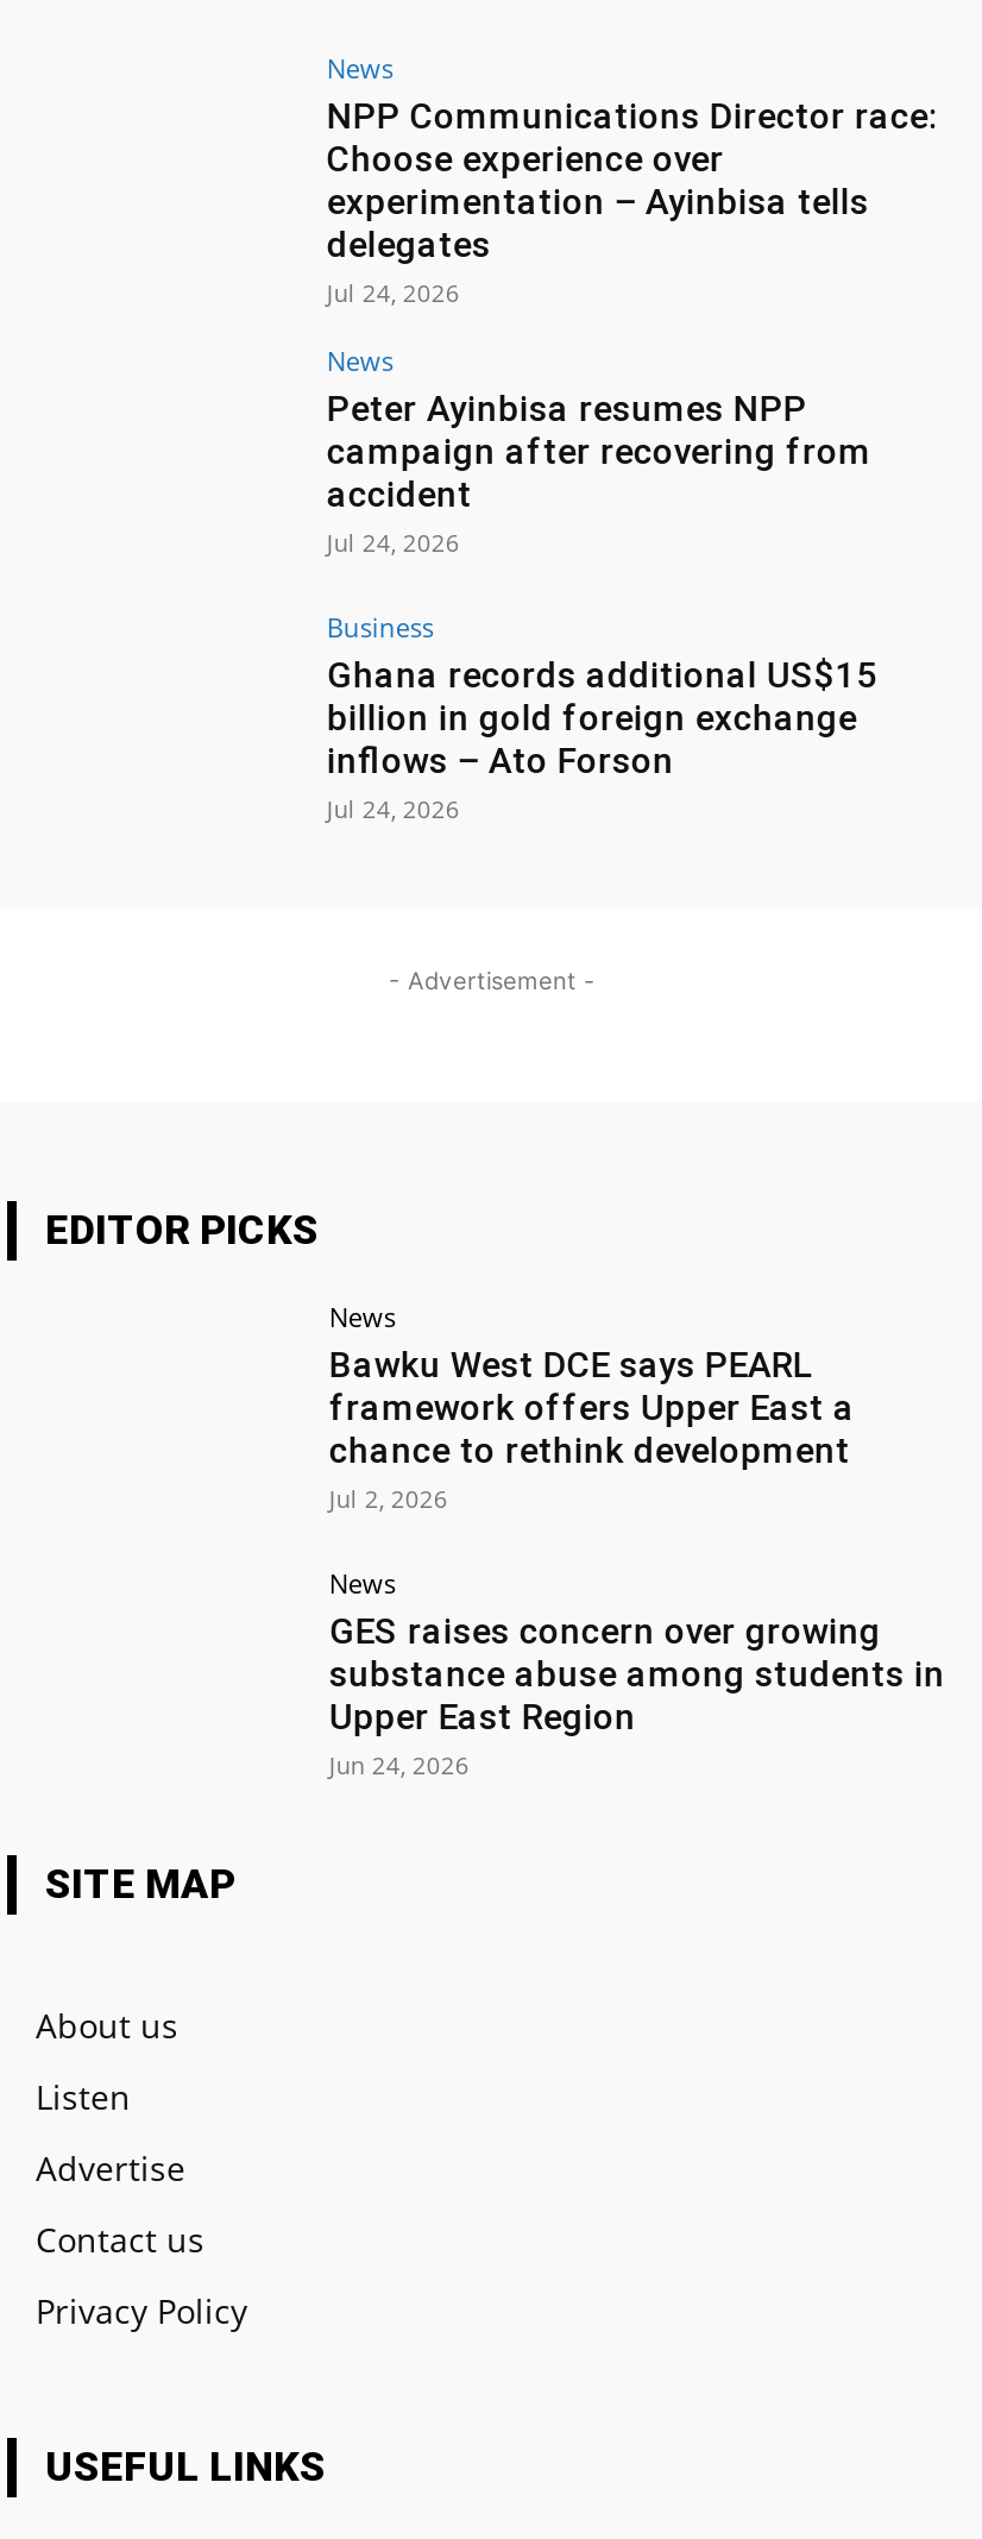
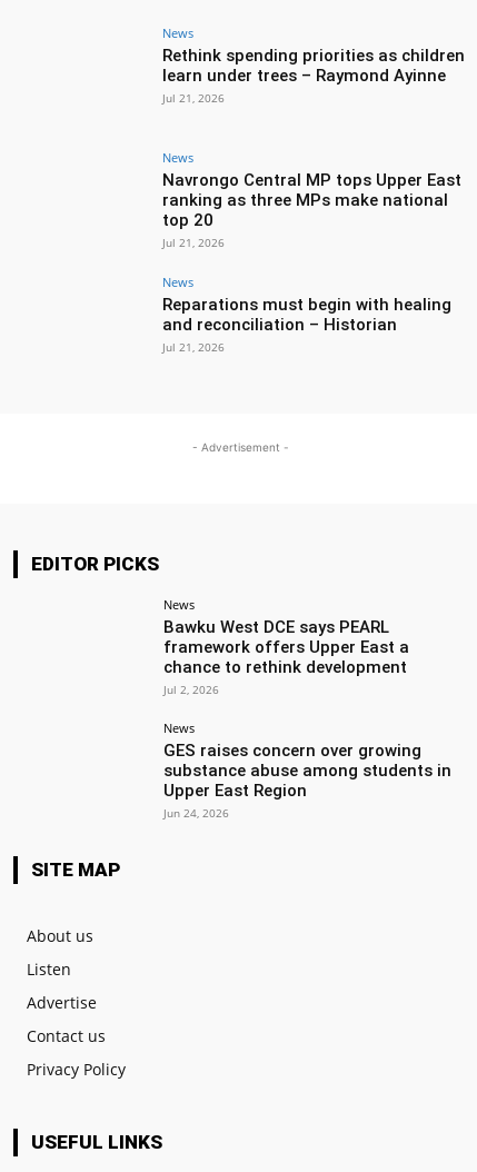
[327,96,938,310] NPP Communications Director race: | Choose experience over | experimentation – Ayinbisa tells | delegates | Jul 24, 2026 -> [163,46,465,106] Rethink spending priorities as children | learn under trees – Raymond Ayinne | Jul 21, 2026
[327,388,871,559] Peter Ayinbisa resumes NPP | campaign after recovering from | accident | Jul 24, 2026 -> [163,170,462,250] Navrongo Central MP tops Upper East | ranking as three MPs make national | top 20 | Jul 21, 2026
[327,609,878,825] Business | Ghana records additional US$15 | billion in gold foreign exchange | inflows – Ato Forson | Jul 24, 2026 -> [163,273,452,354] News | Reparations must begin with healing | and reconciliation – Historian | Jul 21, 2026

